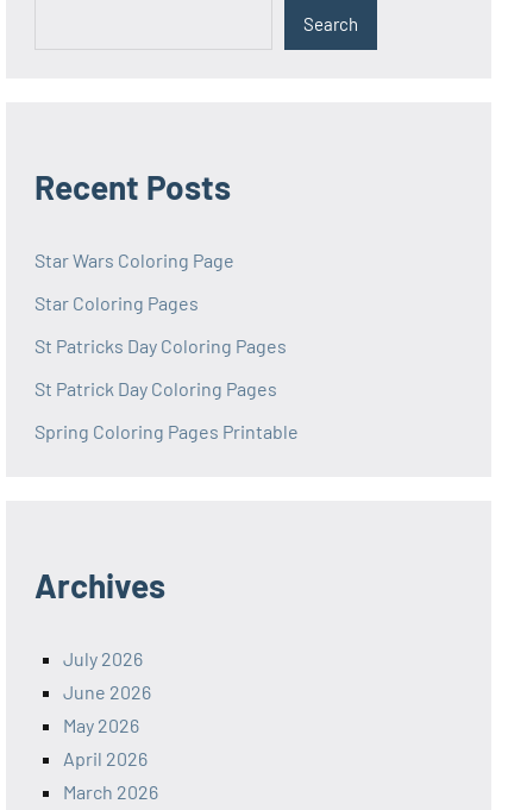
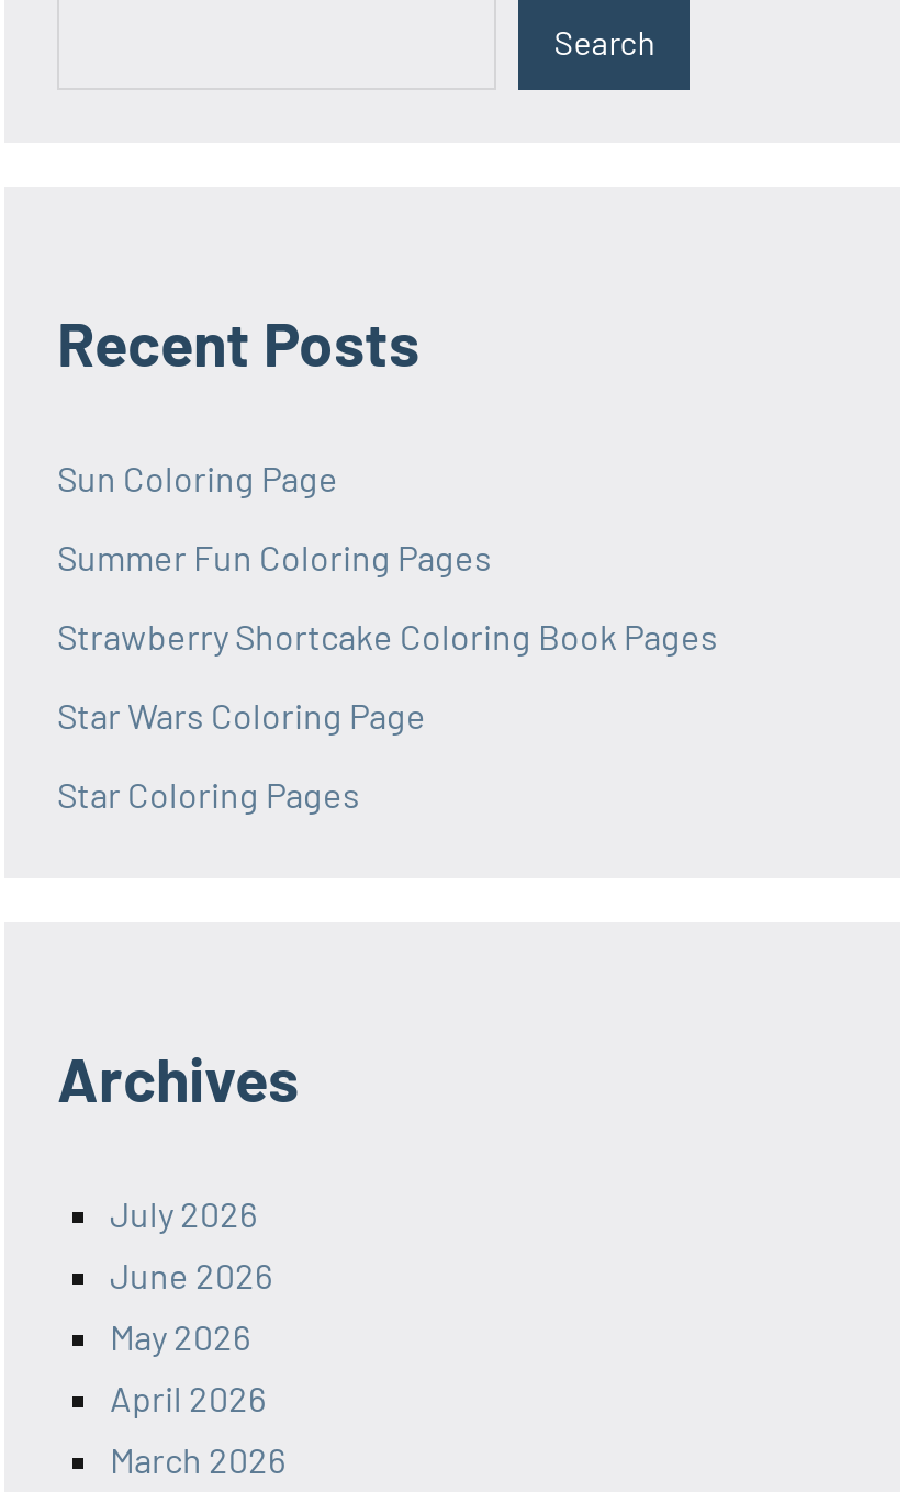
none -> [57,457,718,657] Sun Coloring Page | Summer Fun Coloring Pages | Strawberry Shortcake Coloring Book Pages
moved [35,249,234,314] -> [57,695,426,815]: Star Wars Coloring Page | Star Coloring Pages
[35,335,299,443] St Patricks Day Coloring Pages | St Patrick Day Coloring Pages | Spring Coloring Pages Printable -> none

